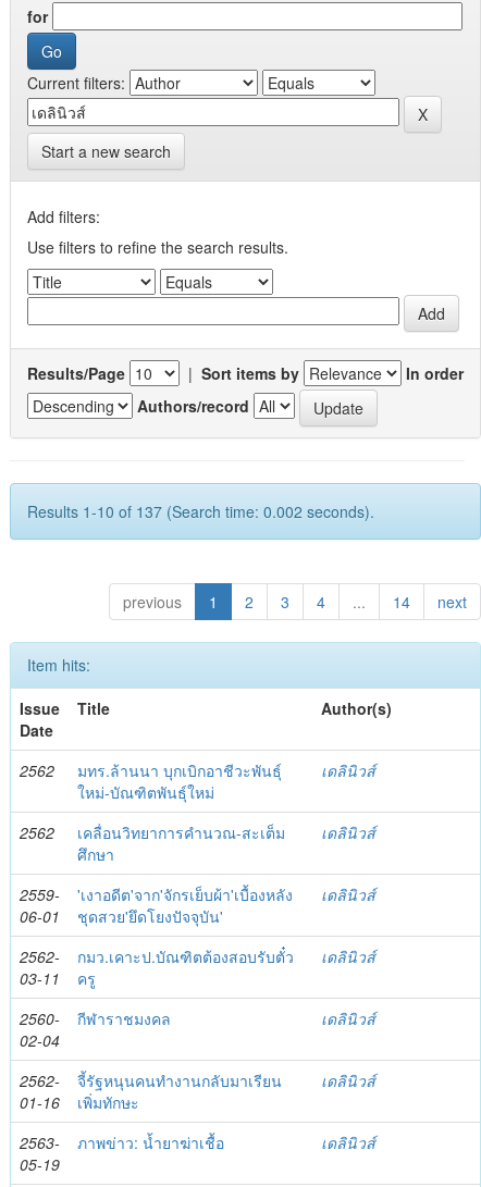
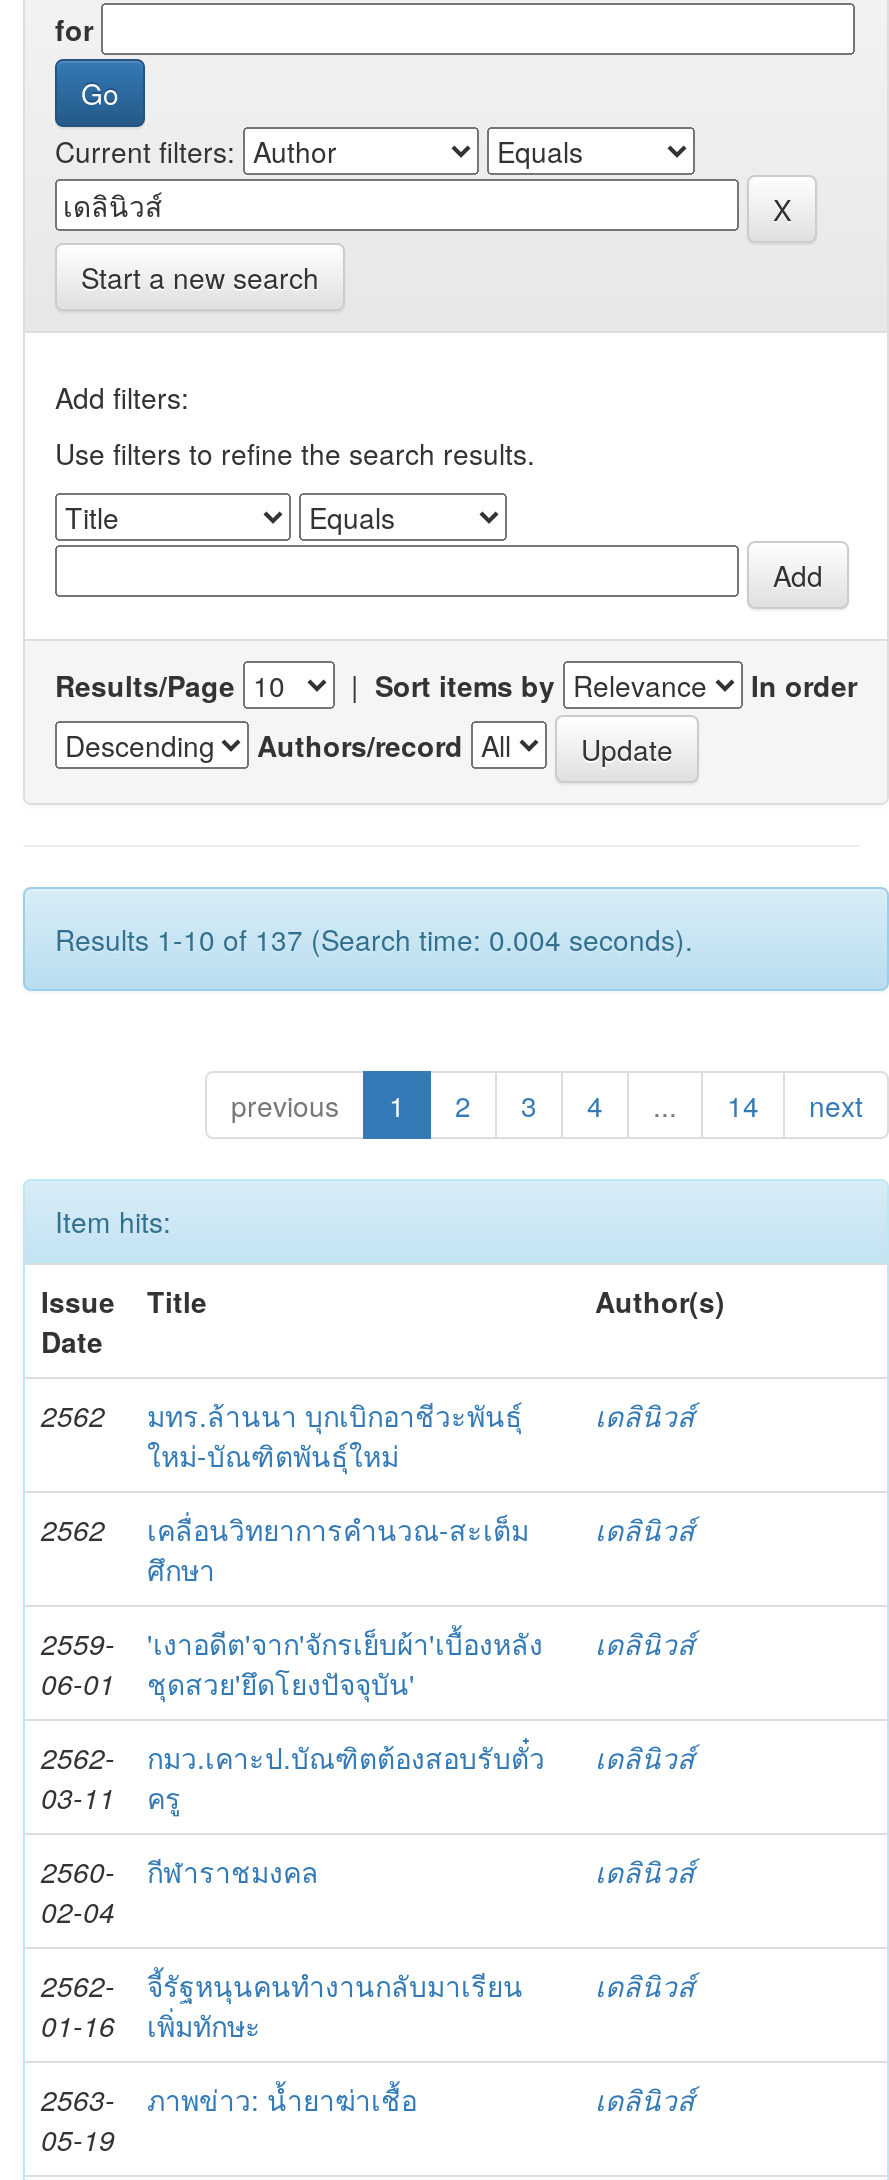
[27,500,374,522] Results 1-10 of 137 (Search time: 0.002 seconds). -> [55,919,693,959] Results 1-10 of 137 (Search time: 0.004 seconds).

